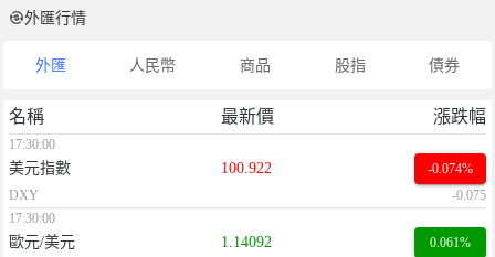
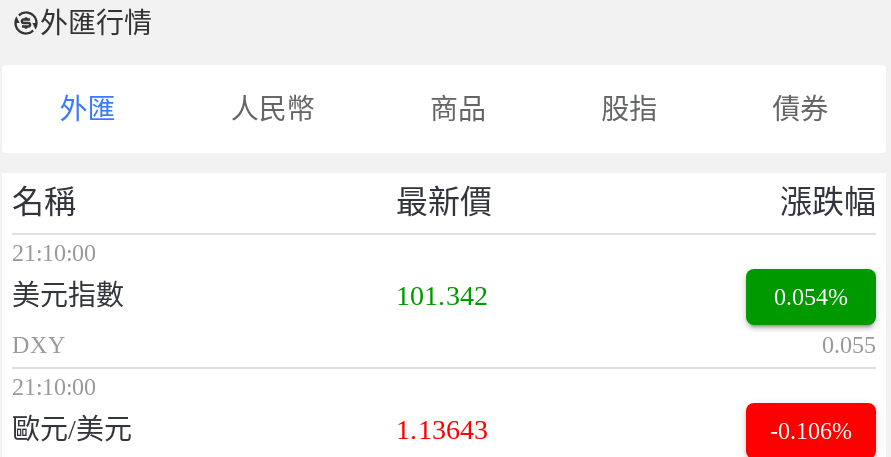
[9,137,55,152] 17:30:00 -> [12,239,96,267] 21:10:00
[221,160,272,176] 100.922 -> [396,281,488,311] 101.342
[428,160,473,176] -0.074% -> [774,282,848,310] 0.054%
[452,188,486,203] -0.075 -> [822,331,876,359] 0.055
[9,211,55,226] 17:30:00 -> [12,373,96,401] 21:10:00
[221,234,272,250] 1.14092 -> [396,415,488,445] 1.13643
[430,234,471,250] 0.061% -> [770,416,852,444] -0.106%

